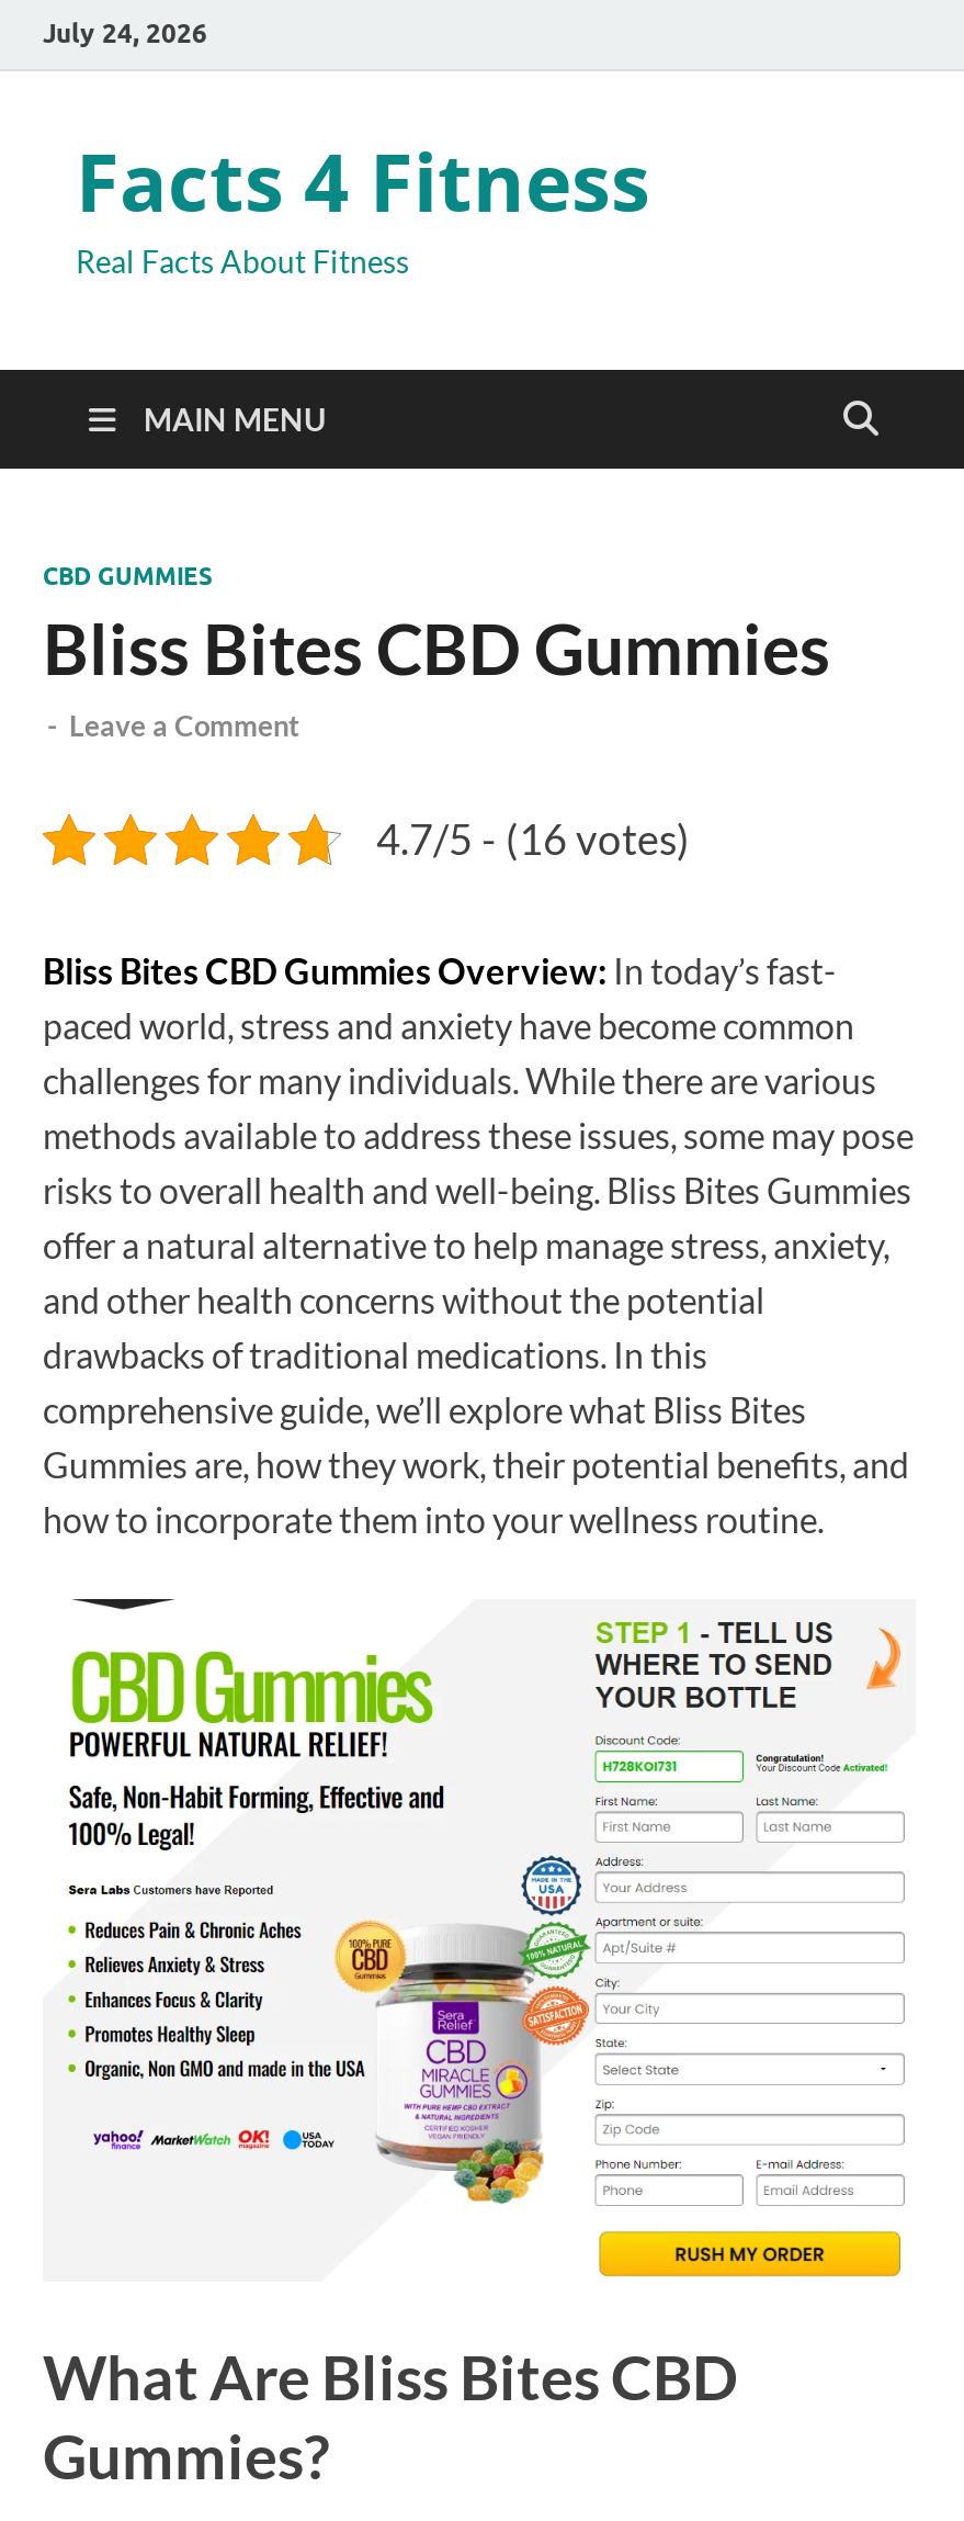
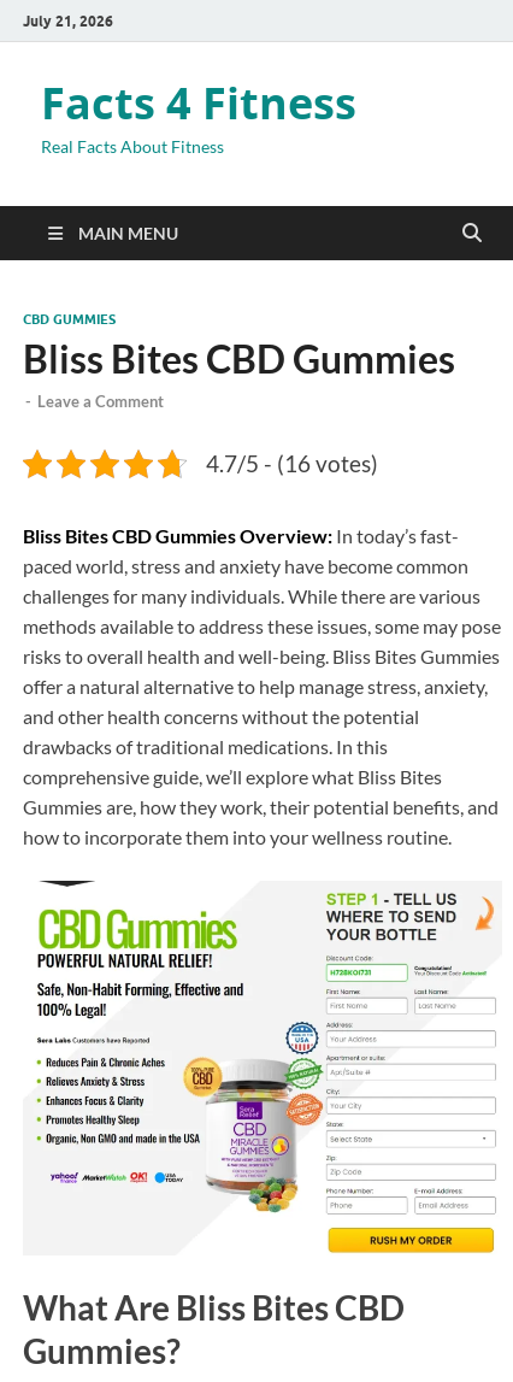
[43,15,207,48] July 24, 2026 -> [23,11,113,30] July 21, 2026

